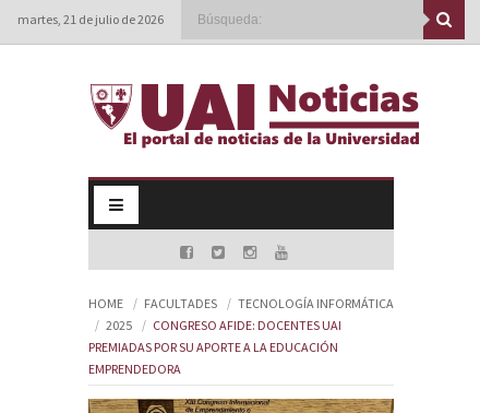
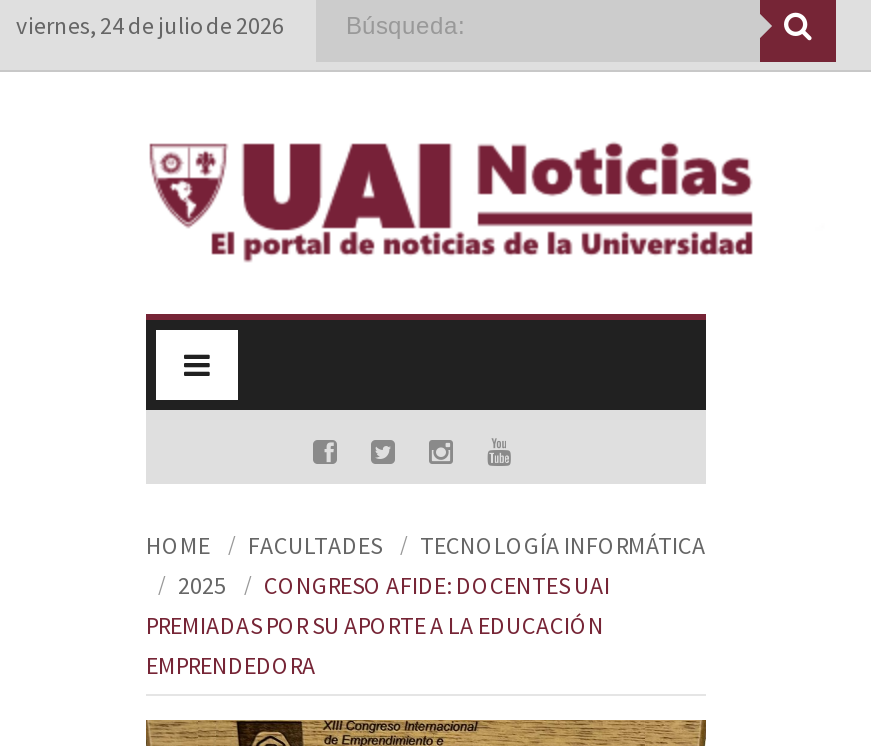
[17,11,164,27] martes, 21 de julio de 2026 -> [16,10,284,40] viernes, 24 de julio de 2026

